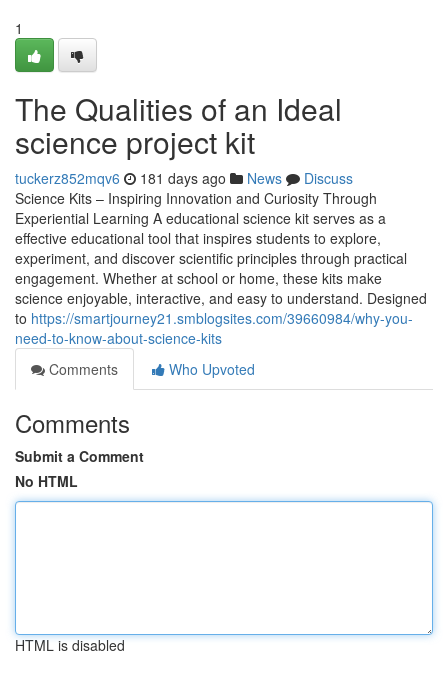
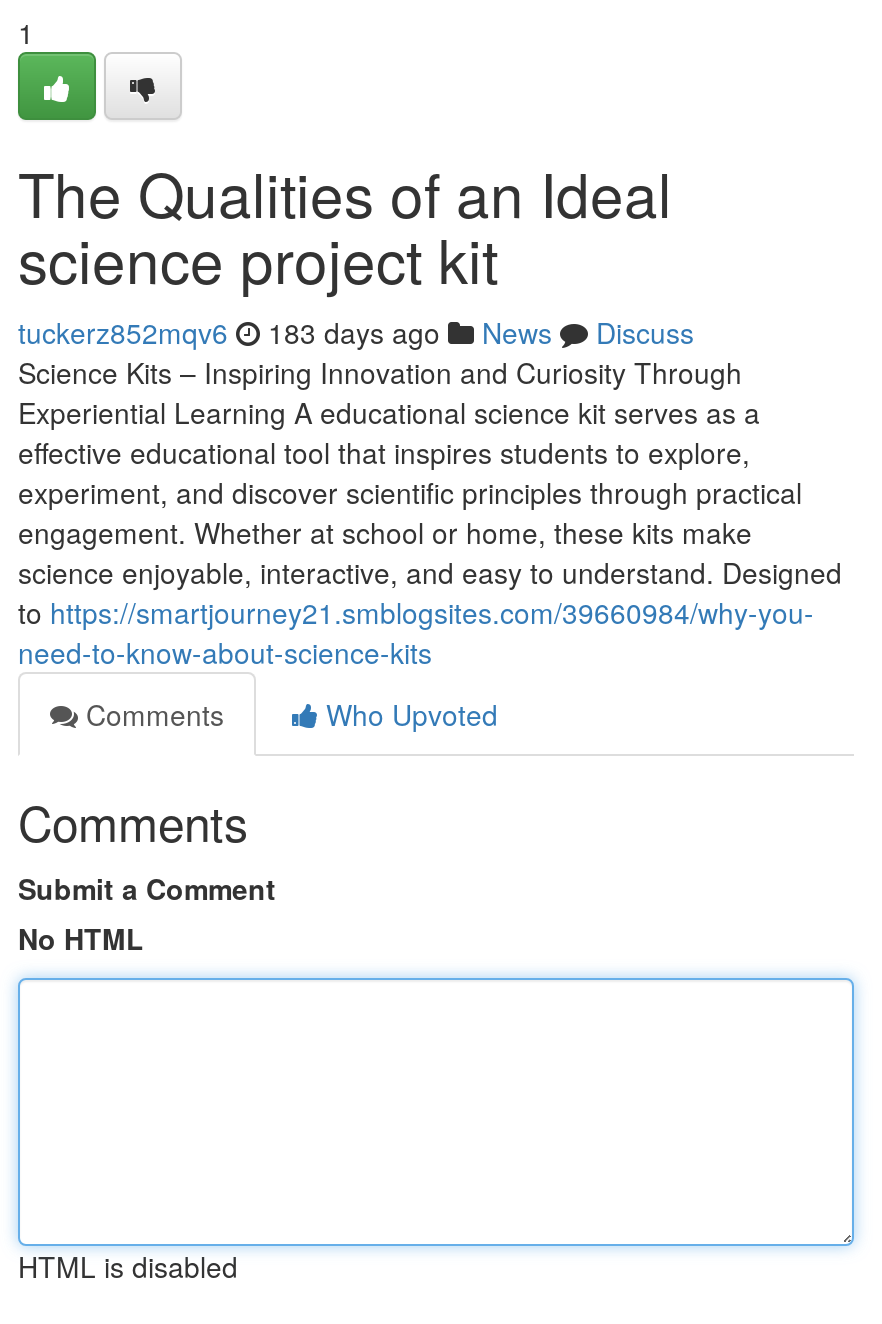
[15,168,353,188] tuckerz852mqv6 181 days ago News Discuss -> [18,312,694,352] tuckerz852mqv6 183 days ago News Discuss

